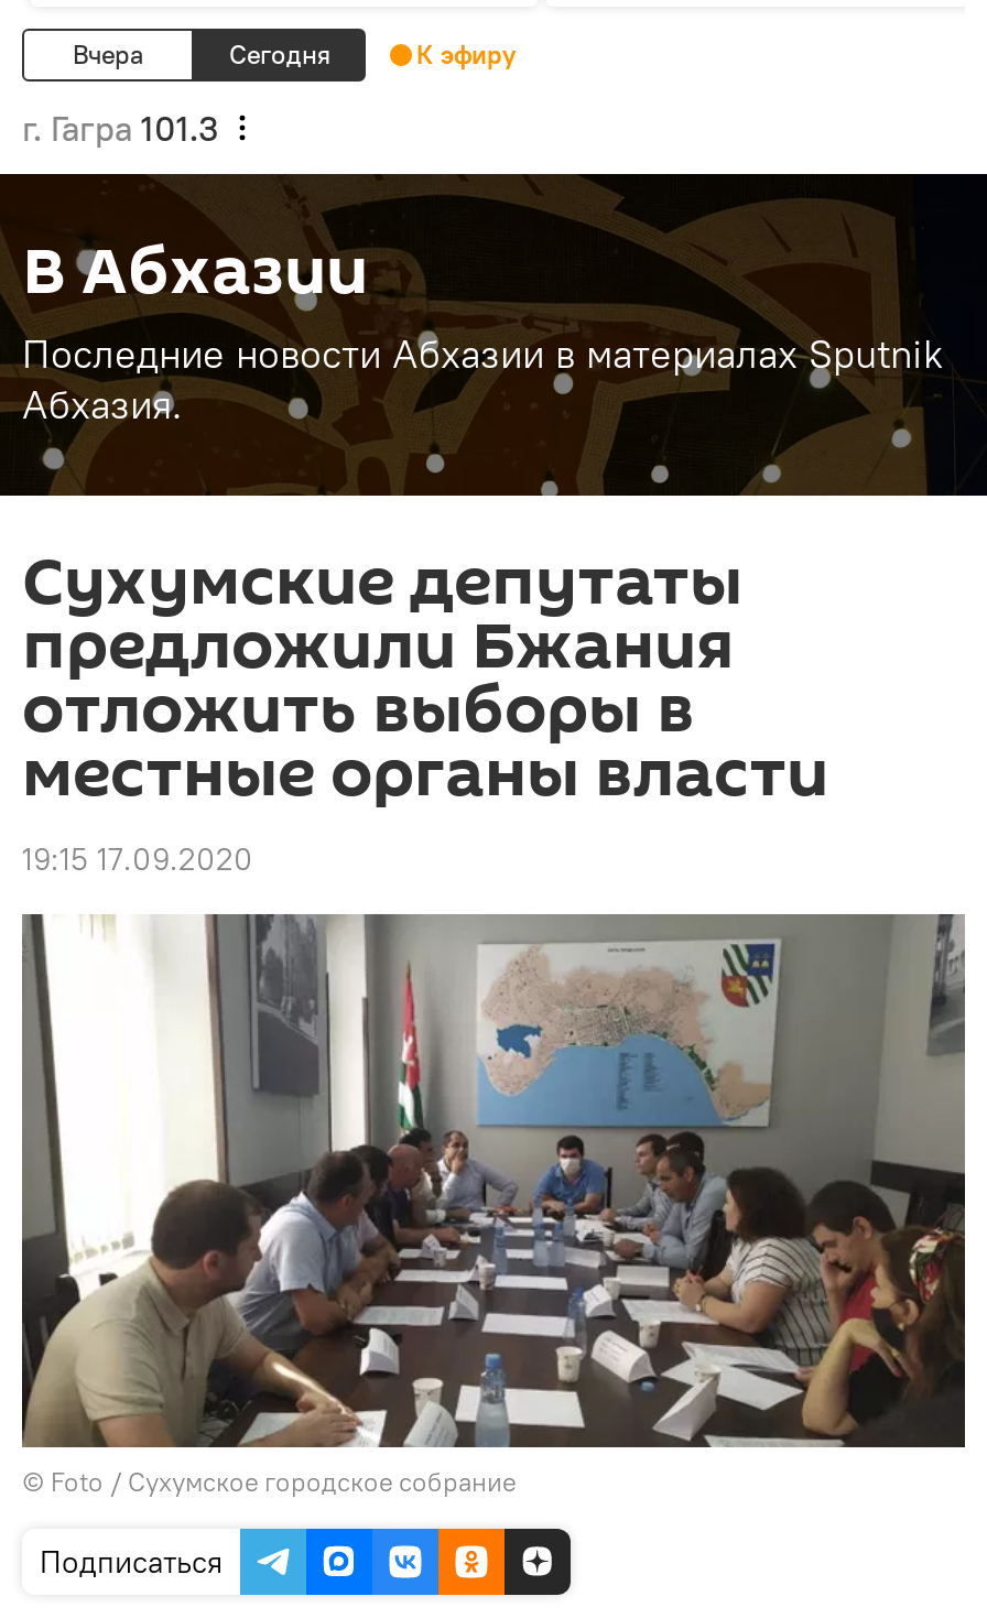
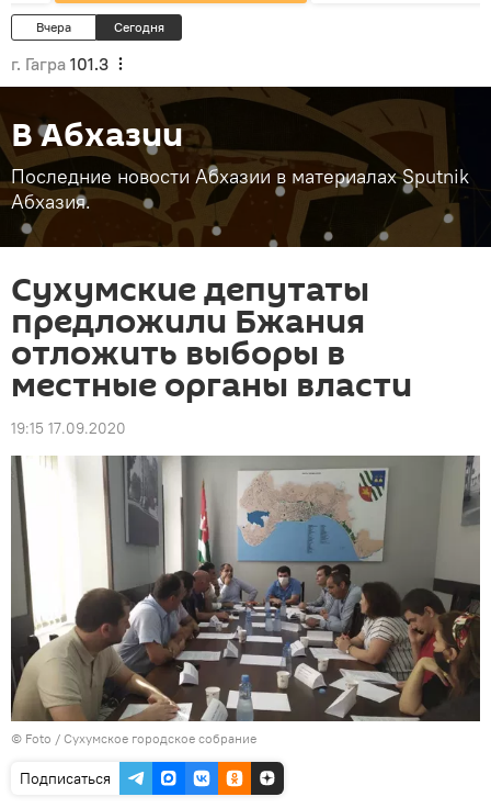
[416,37,516,70] К эфиру -> none

